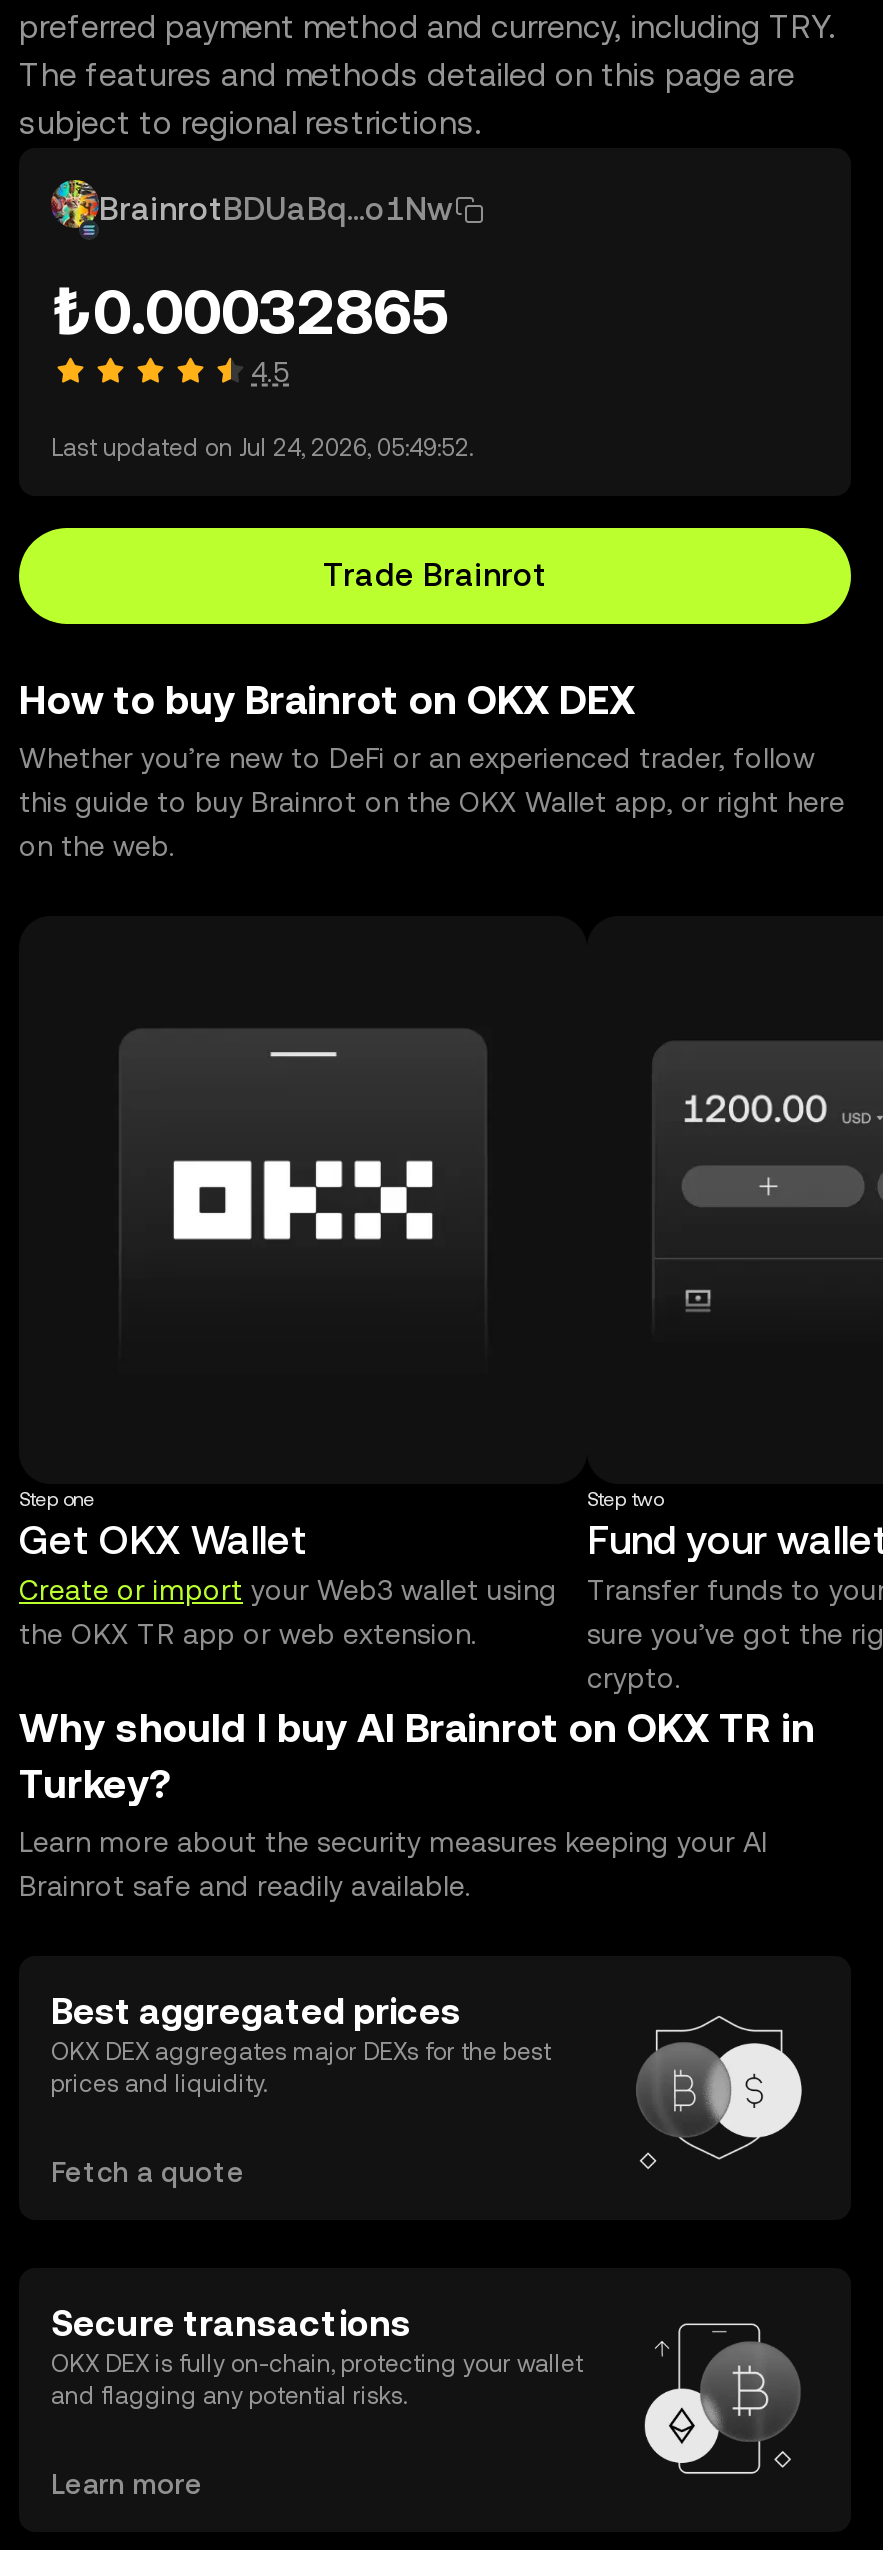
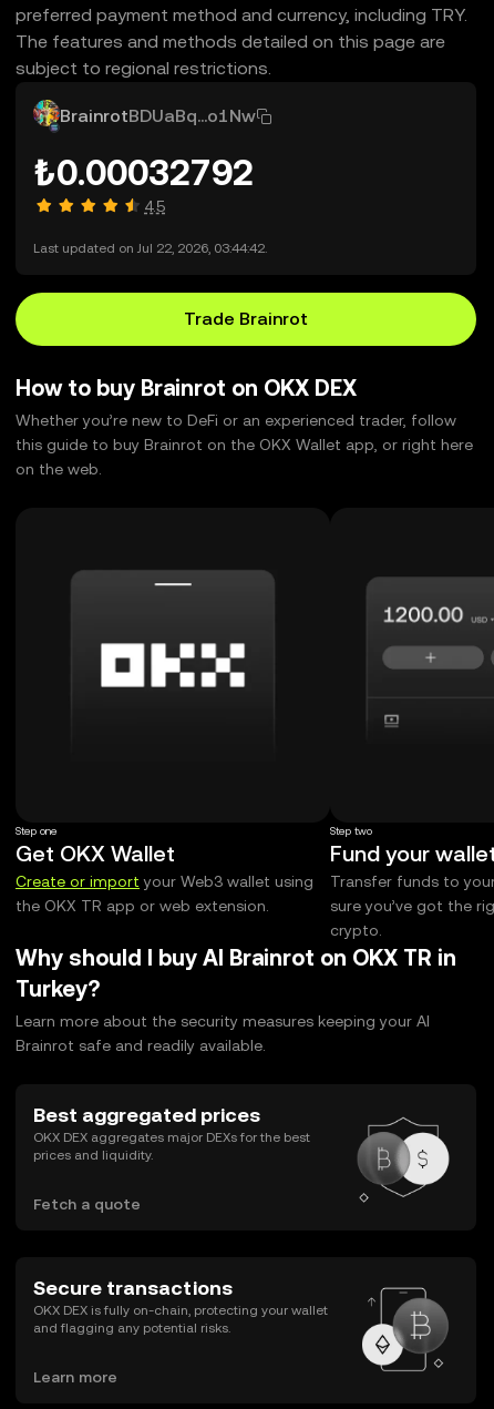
[51,274,449,348] ₺0.00032865 -> [33,152,254,193] ₺0.00032792
[51,434,473,462] Last updated on Jul 24, 2026, 05:49:52. -> [33,241,267,256] Last updated on Jul 22, 2026, 03:44:42.

